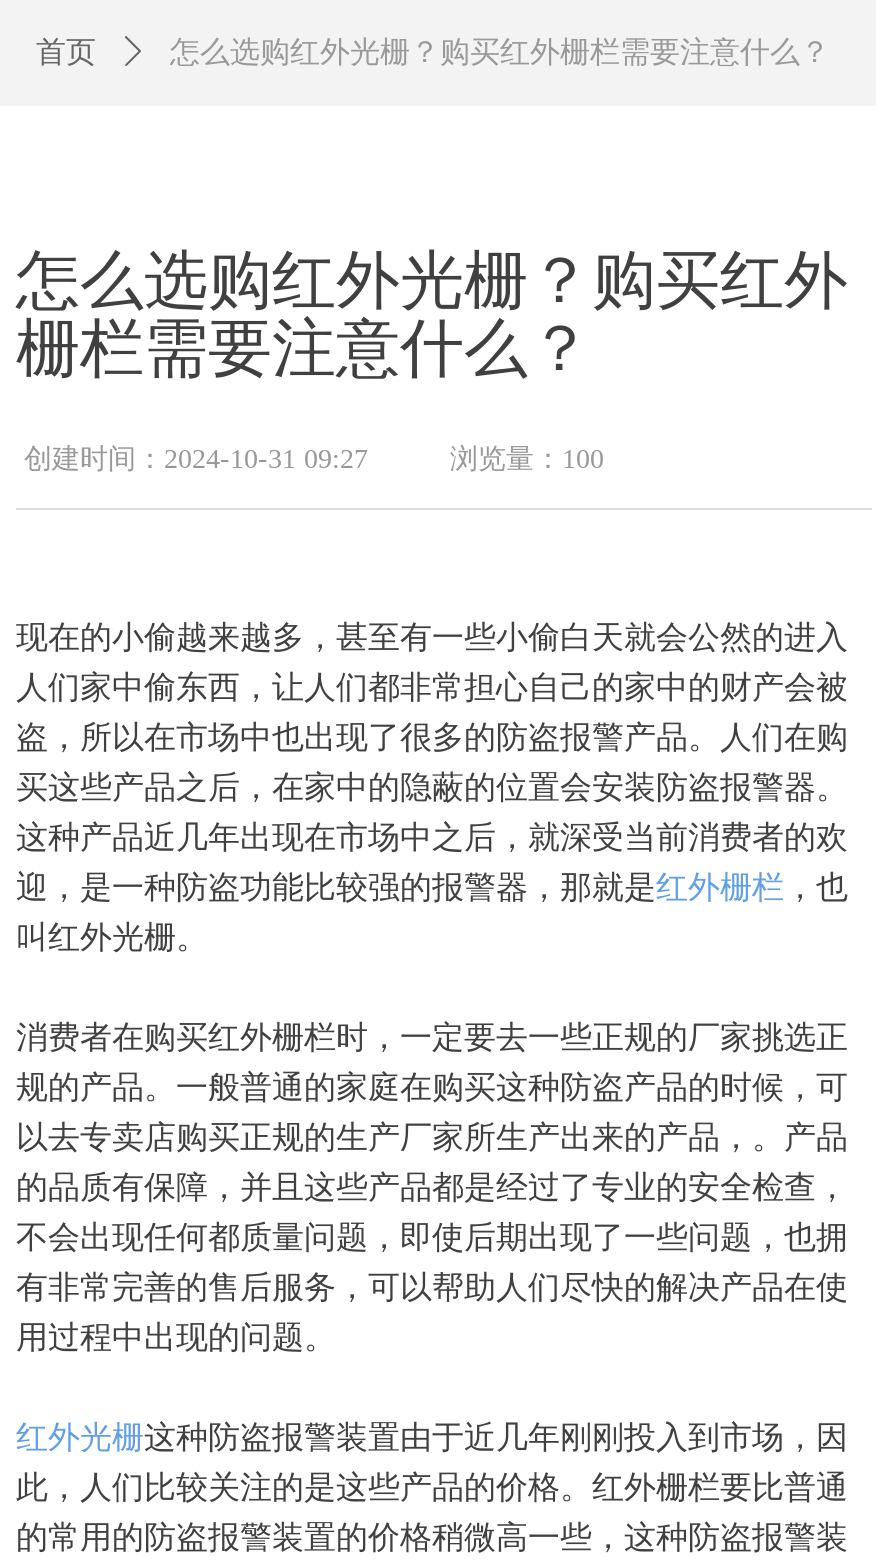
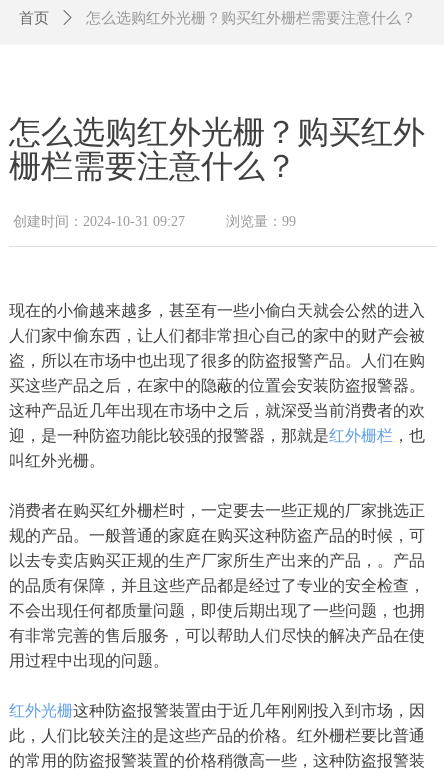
[450,444,604,474] 浏览量：100 -> [226,214,296,229] 浏览量：99

